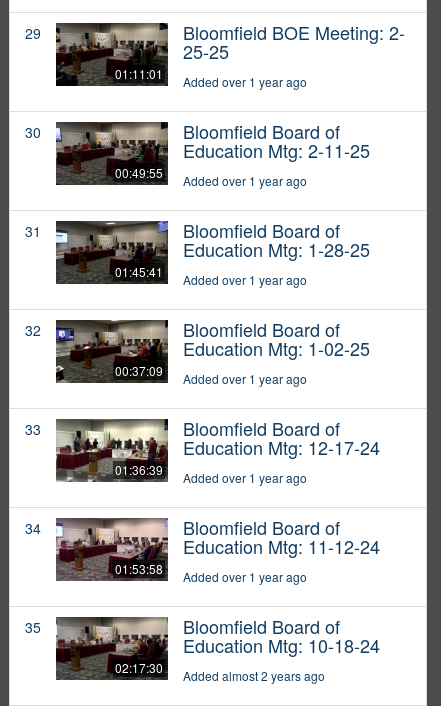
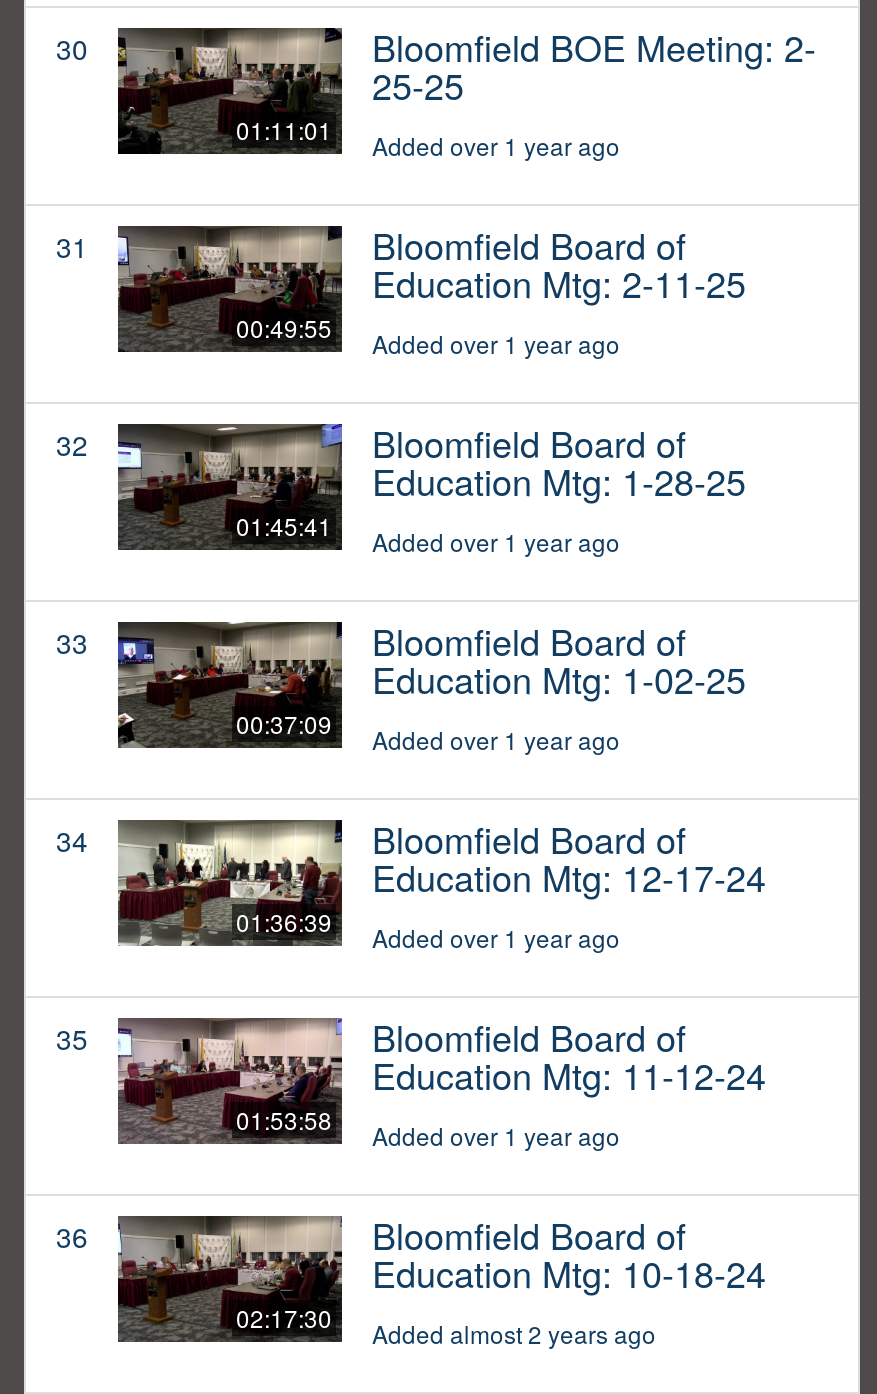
[25,23,41,43] 29 -> [56,29,88,69] 30
[25,122,41,142] 30 -> [56,227,88,267] 31
[25,221,41,241] 31 -> [56,425,88,465] 32
[25,320,41,340] 32 -> [56,623,88,663] 33
[25,419,41,439] 33 -> [56,821,88,861] 34
[25,518,41,538] 34 -> [56,1019,88,1059] 35
[25,617,41,637] 35 -> [56,1217,88,1257] 36

